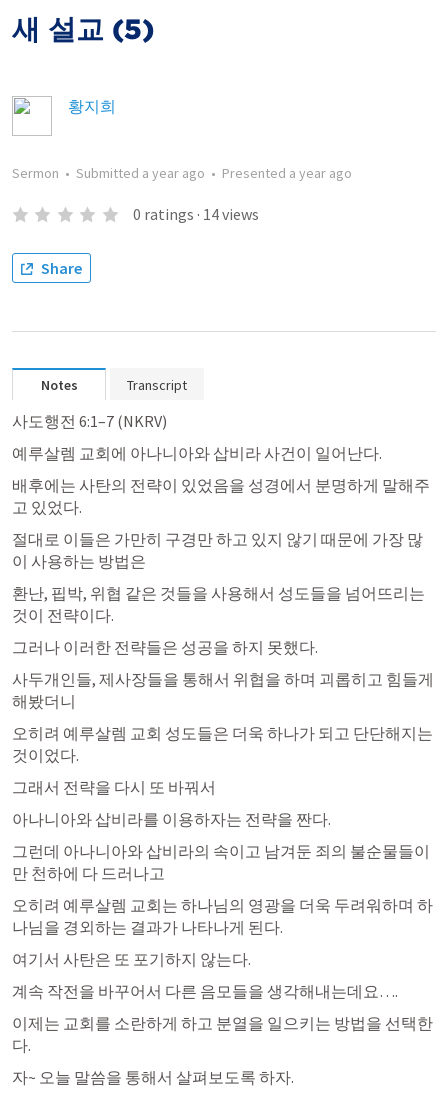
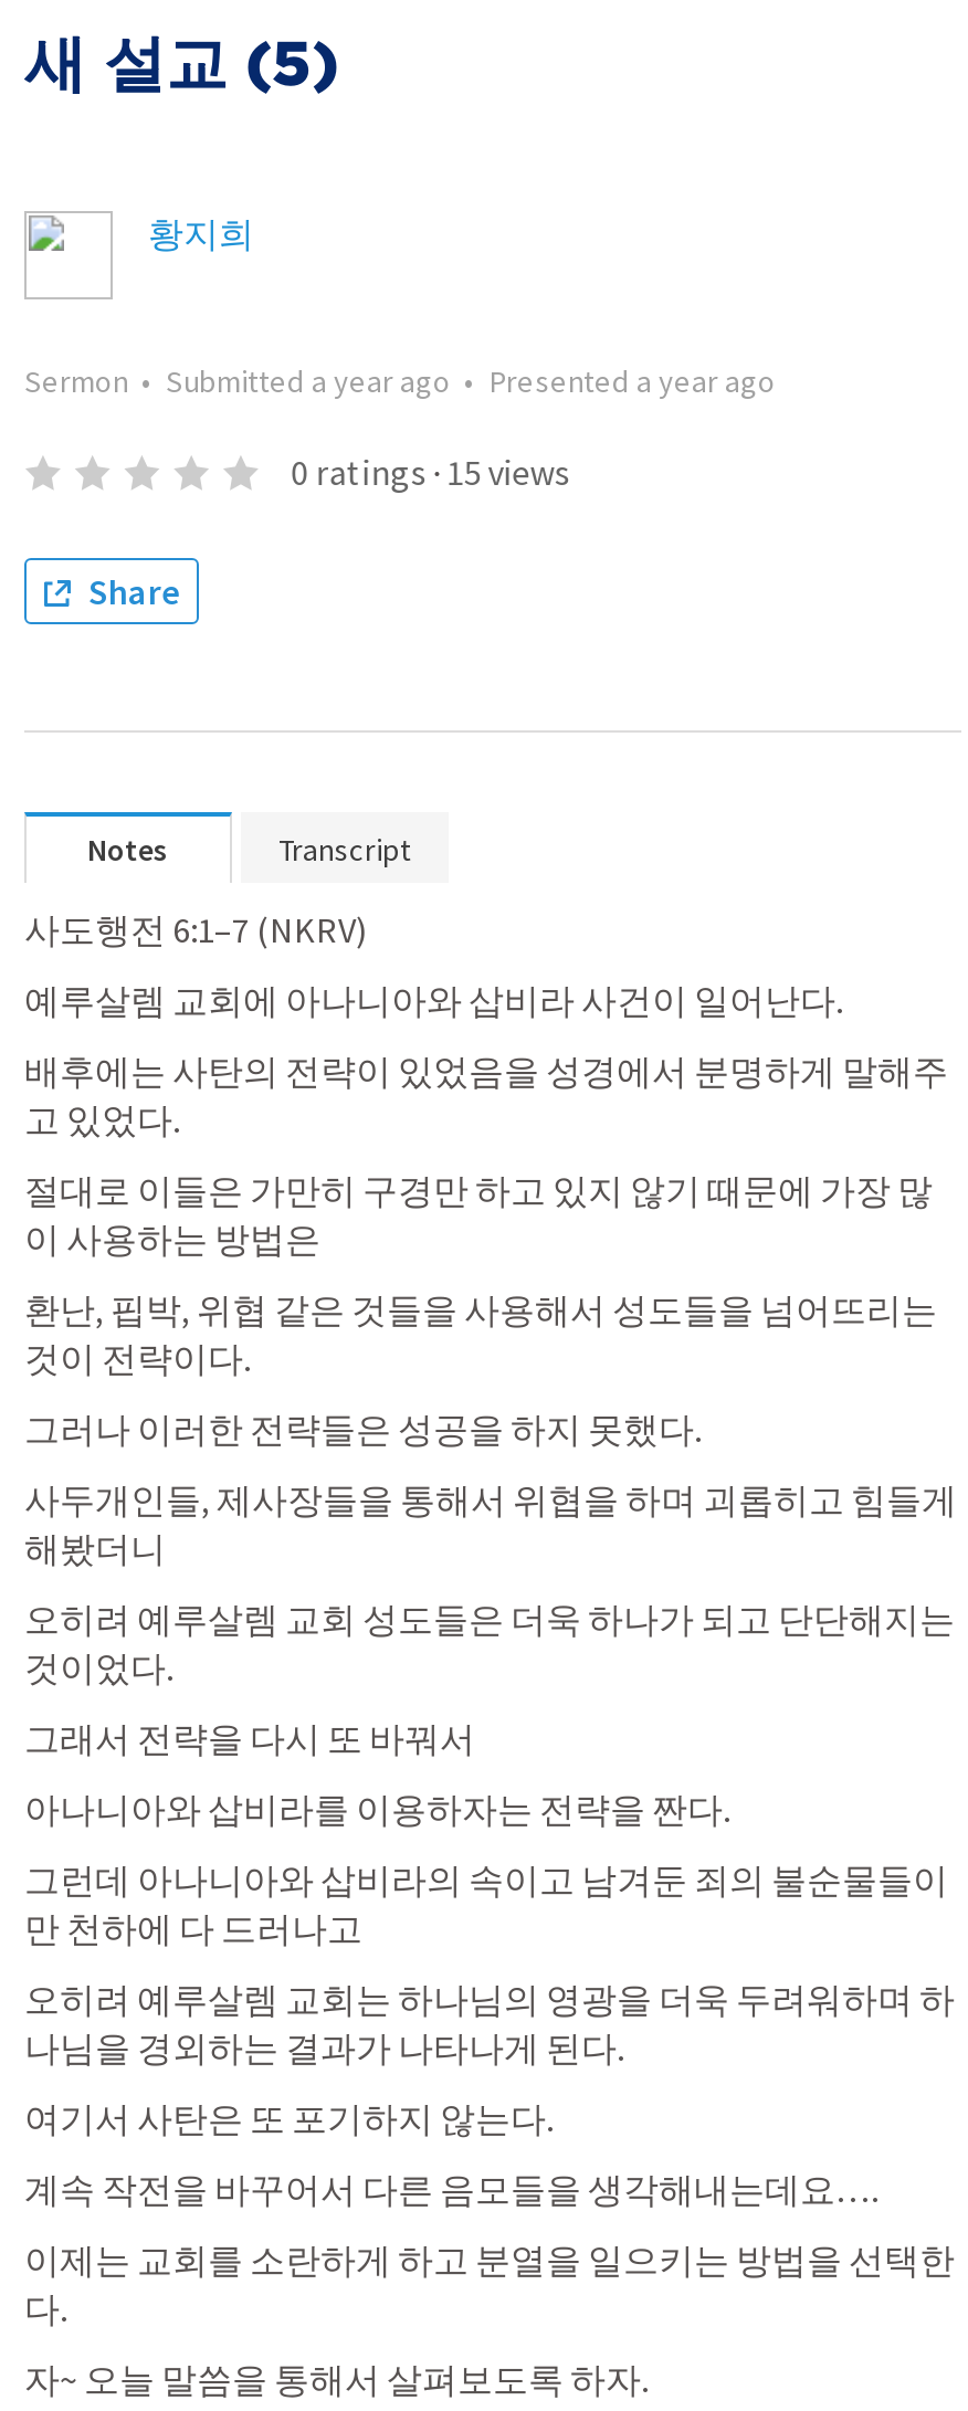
[133,204,259,224] 0 ratings · 14 views -> [291,450,570,494] 0 ratings · 15 views

